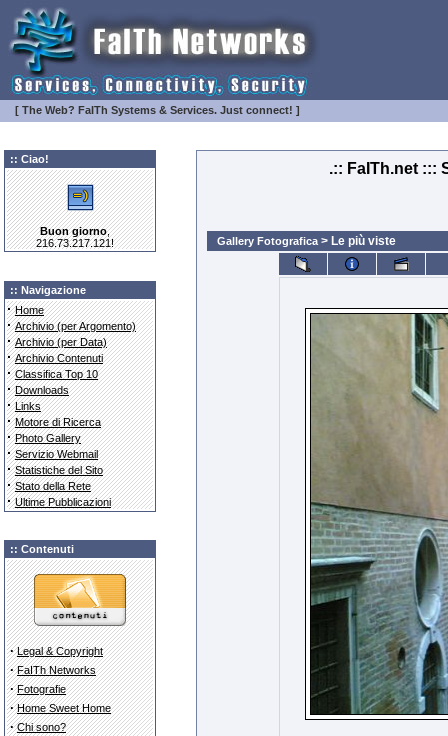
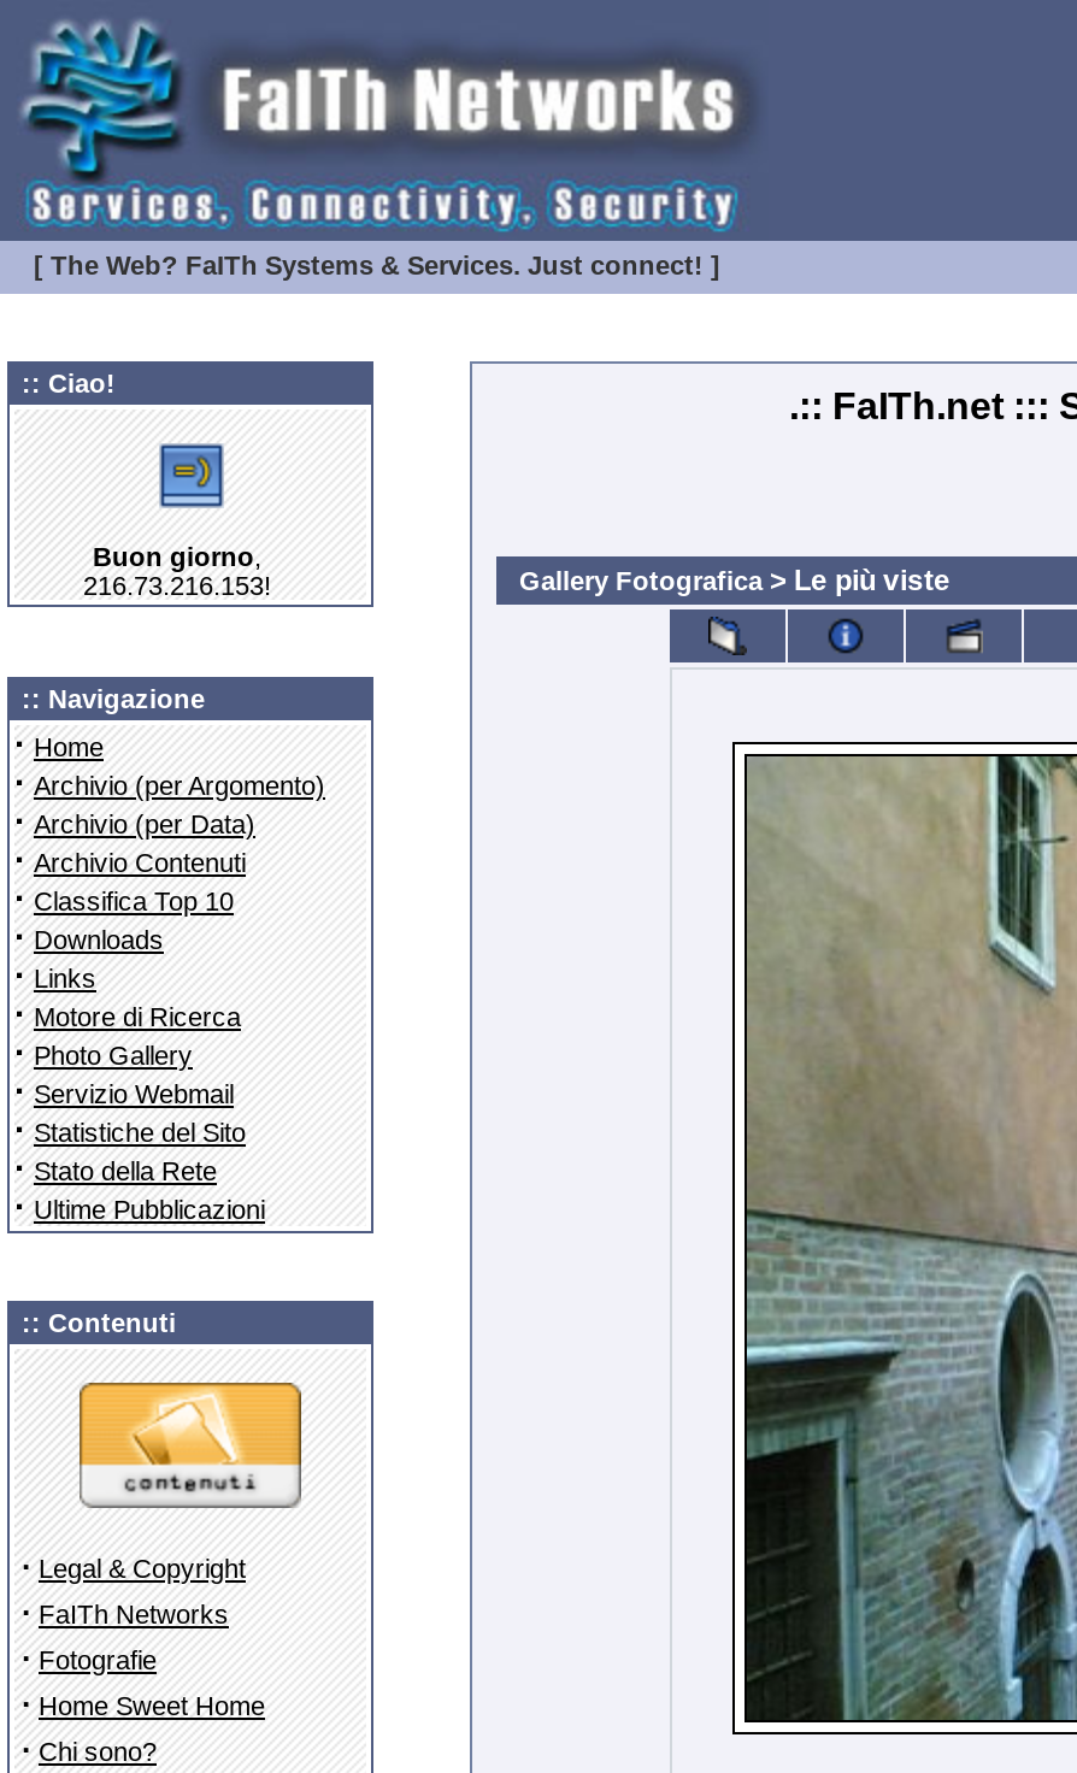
[35,237,113,249] 216.73.217.121! -> [83,572,271,601] 216.73.216.153!

